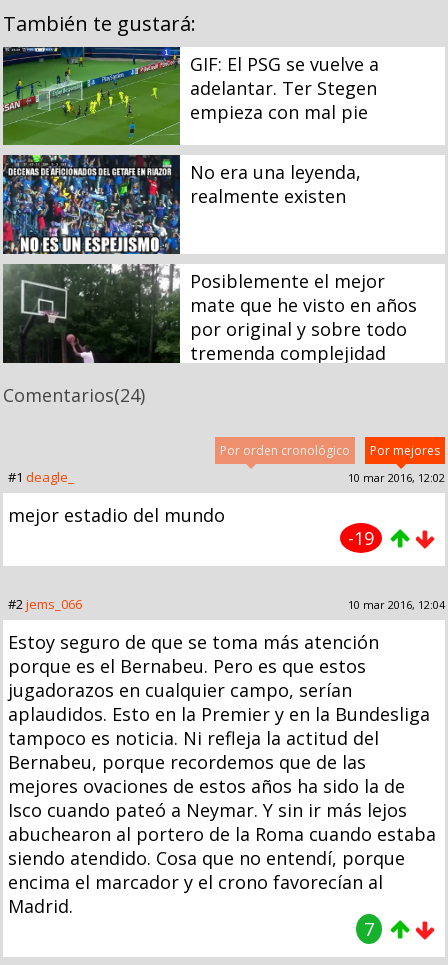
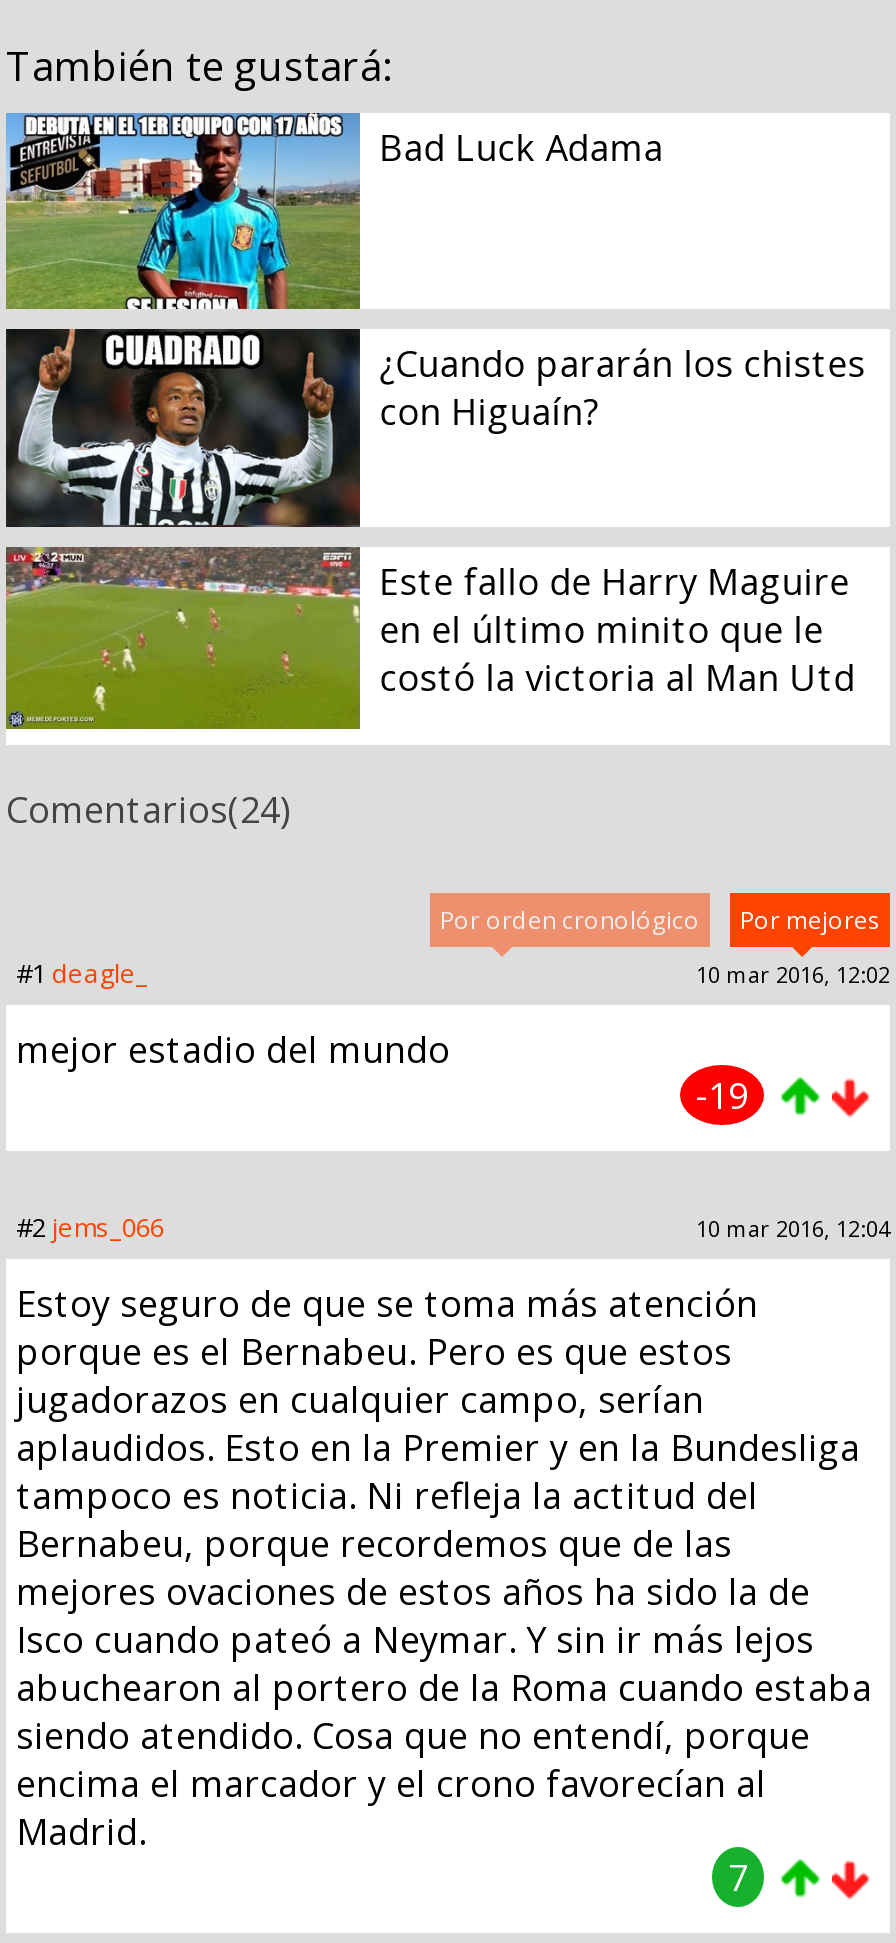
[3,46,379,146] [image] | GIF: El PSG se vuelve a | adelantar. Ter Stegen | empieza con mal pie -> [6,111,664,311] [image] | Bad Luck Adama
[3,154,361,255] [image] | No era una leyenda, | realmente existen -> [6,327,866,529] [image] | ¿Cuando pararán los chistes | con Higuaín?
[3,264,417,365] [image] | Posiblemente el mejor | mate que he visto en años | por original y sobre todo | tremenda complejidad -> [6,545,856,745] [image] | Este fallo de Harry Maguire | en el último minito que le | costó la victoria al Man Utd

